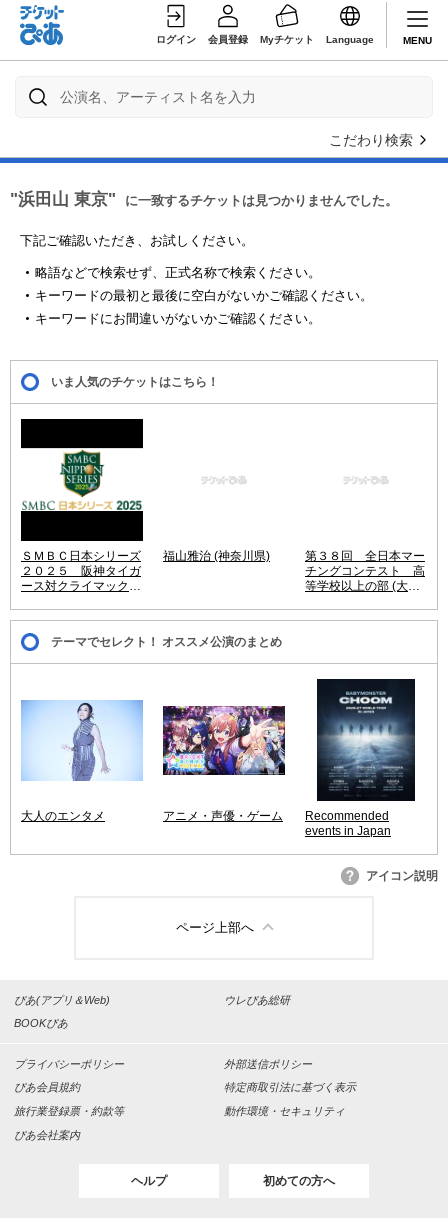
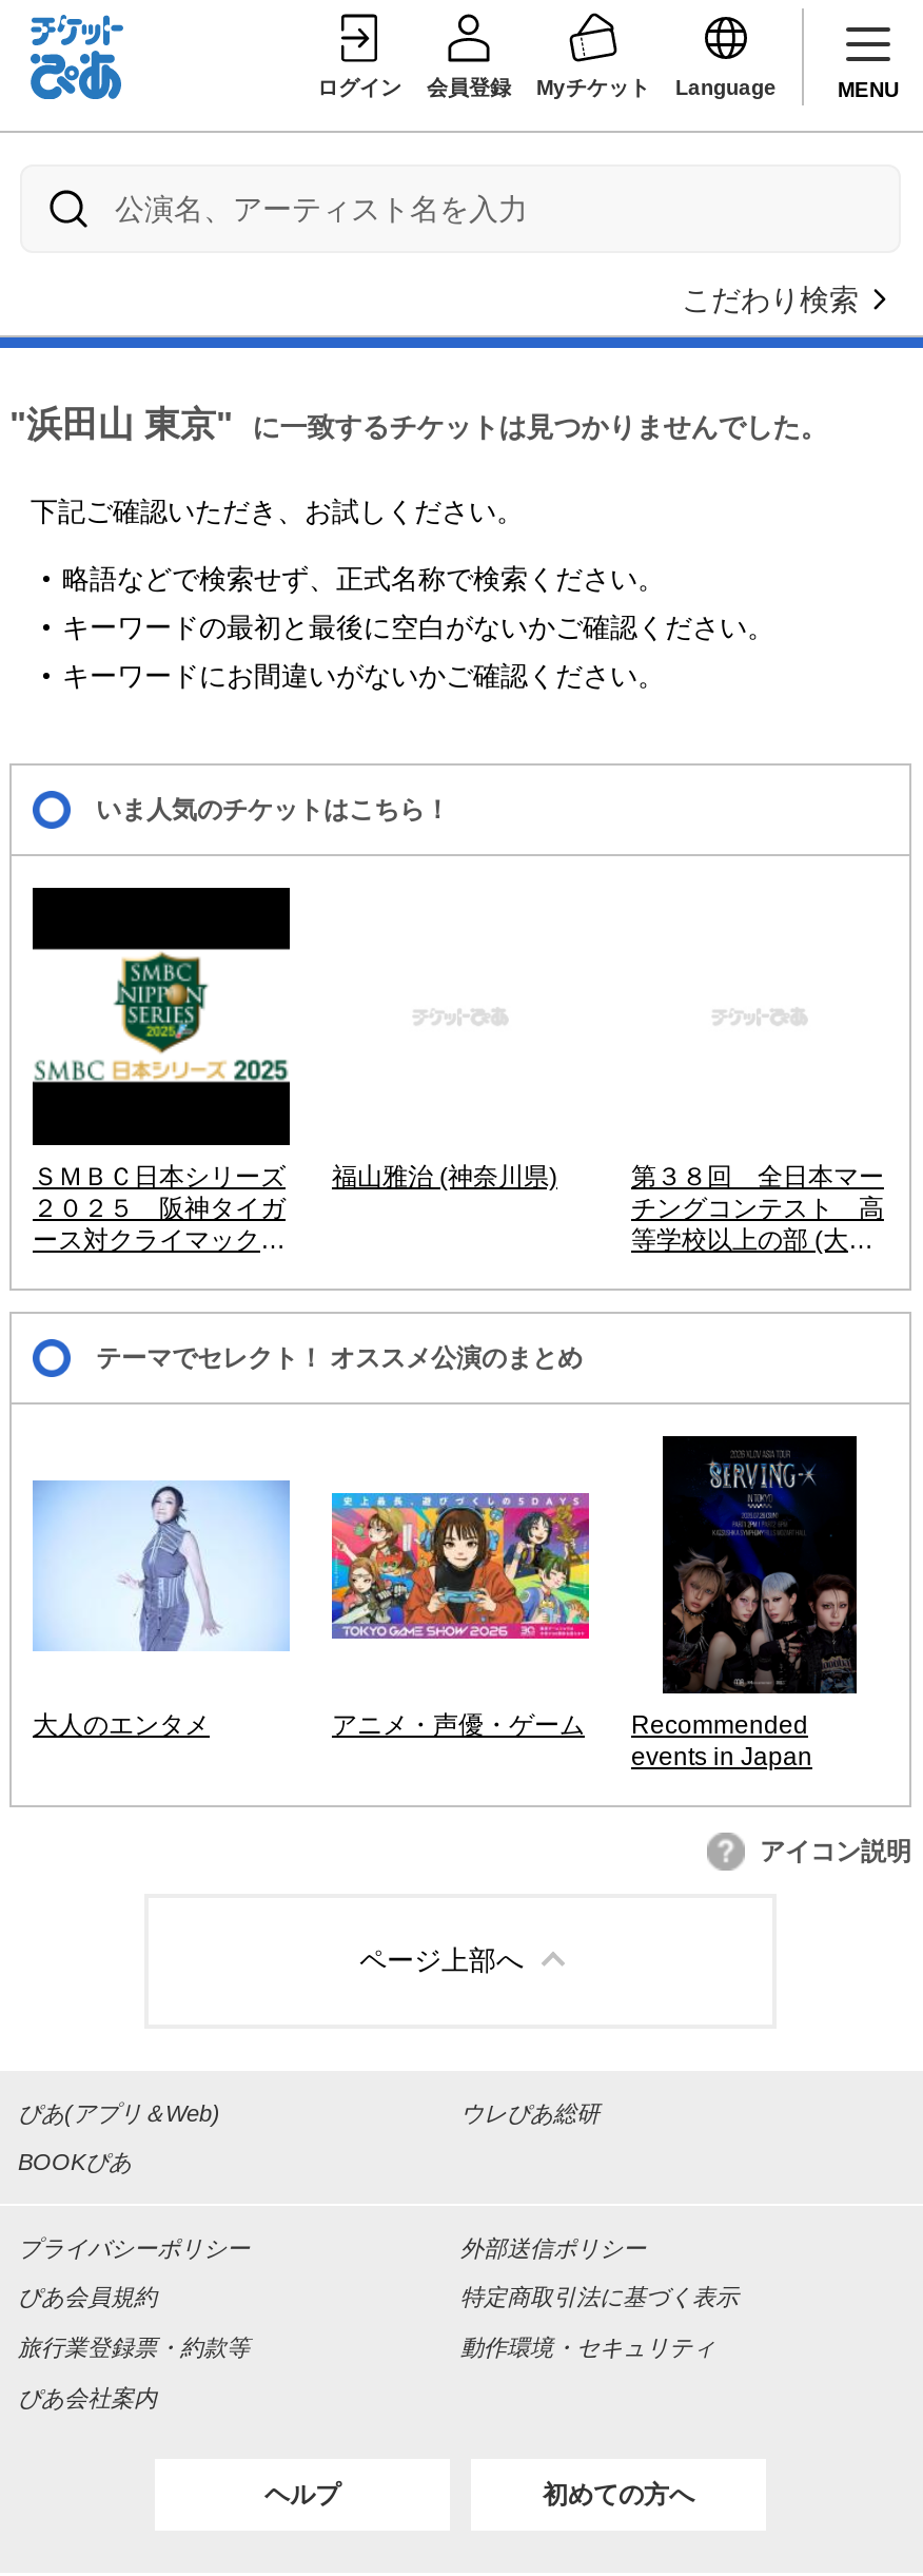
[316,678,416,802] [image] -> [656,1436,863,1693] [image]
[162,705,286,776] [image] -> [330,1491,591,1641] [image]

